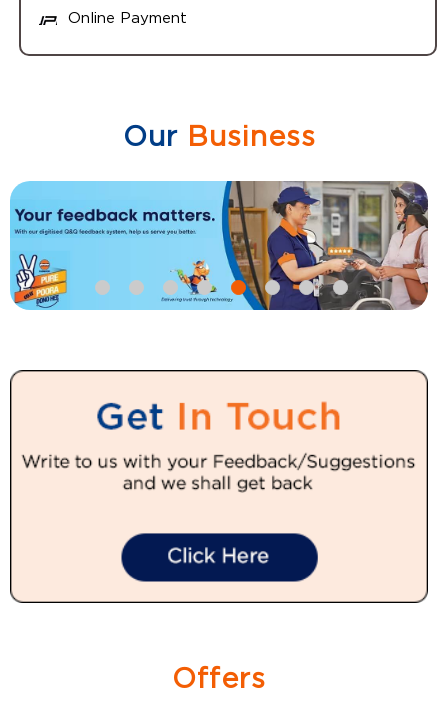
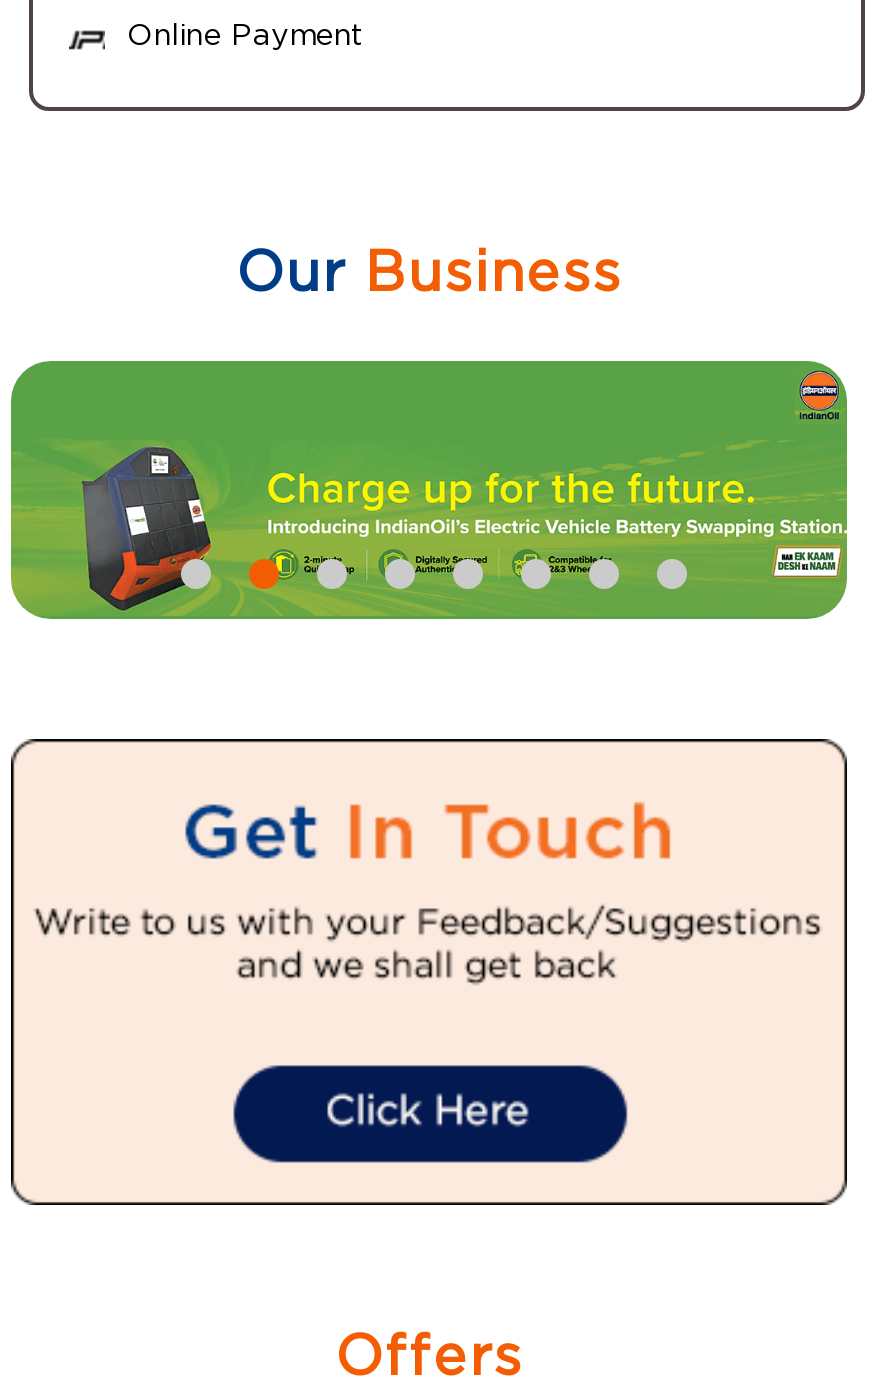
[9,180,429,311] [image] -> [9,359,849,621] [image]

